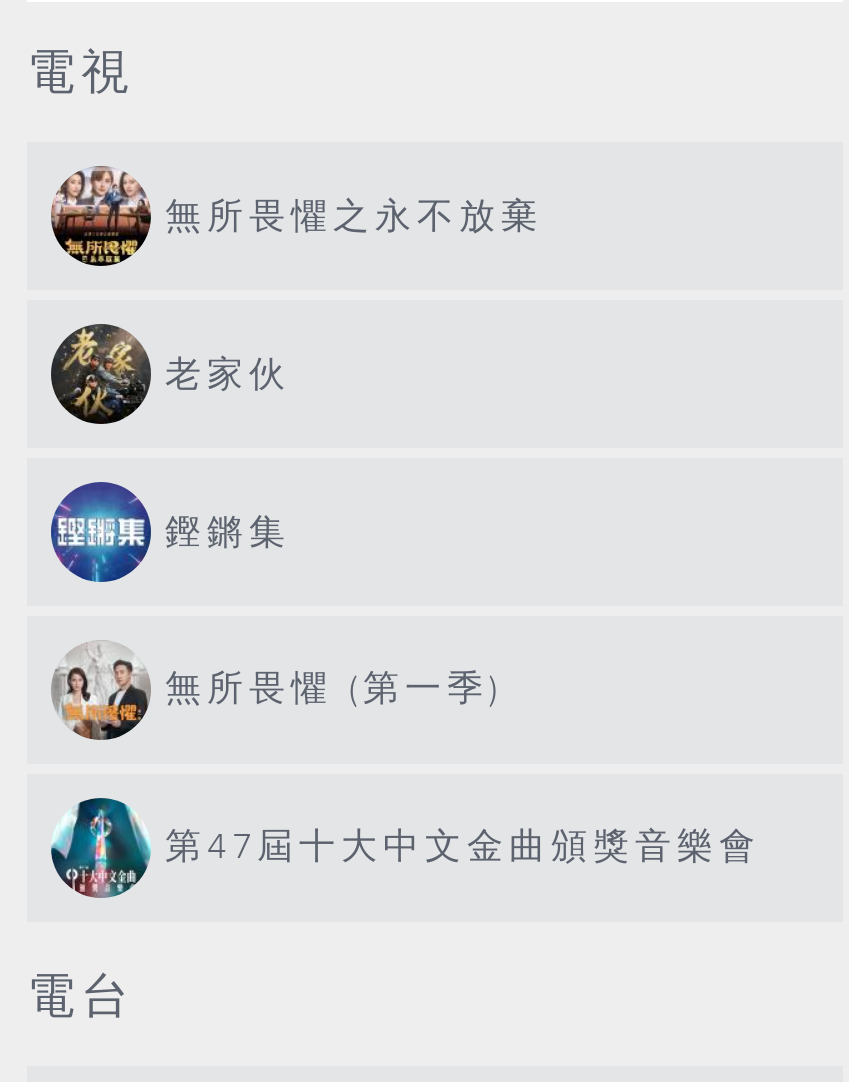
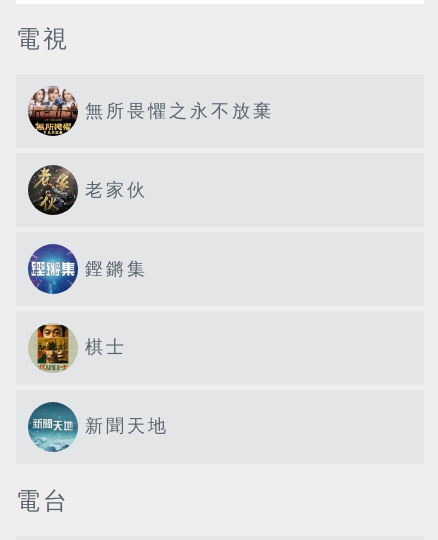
[53,642,503,740] [image] | 無所畏懼 (第一季) -> [30,323,127,372] [image] | 棋士
[51,802,761,898] [image] | 第47屆十大中文金曲頒獎音樂會 -> [27,403,169,452] [image] | 新聞天地

